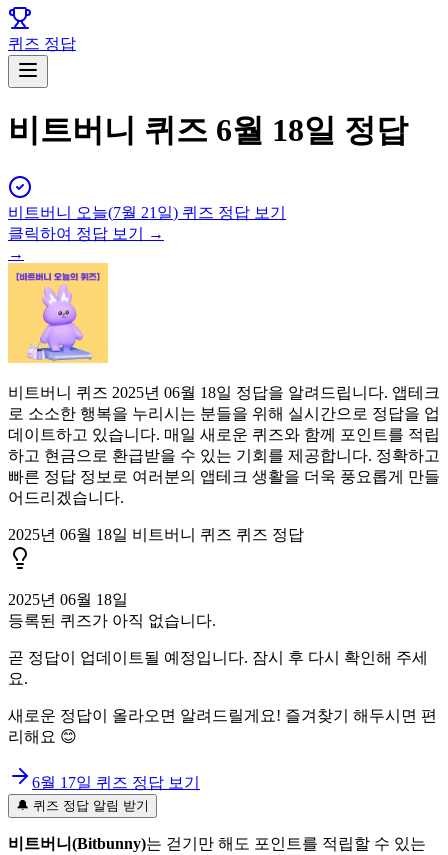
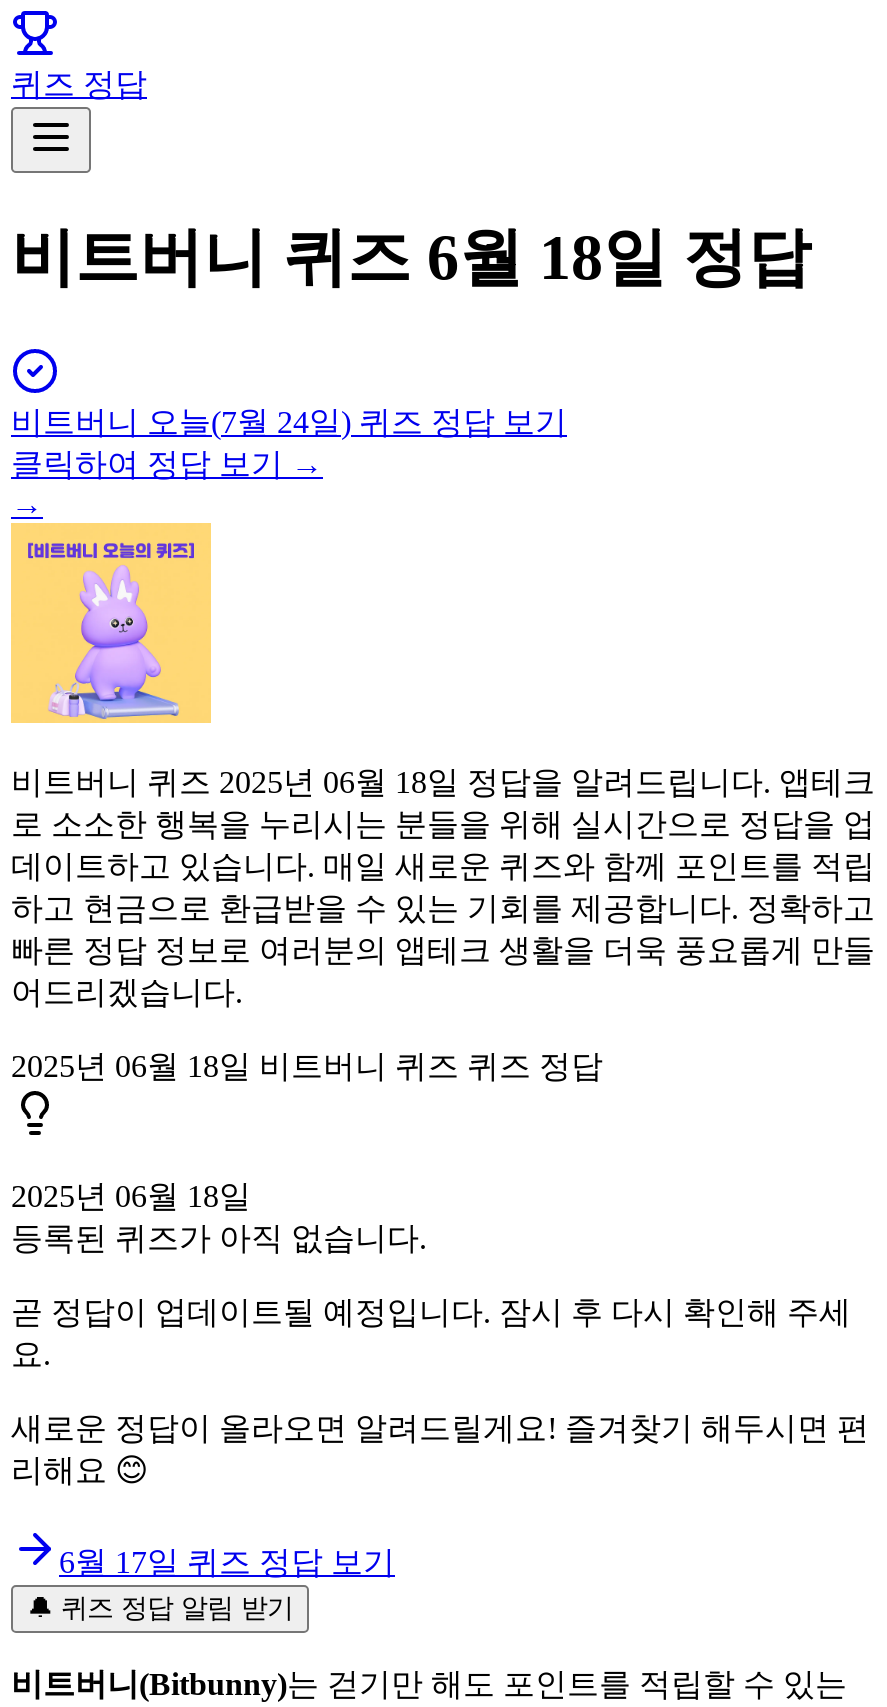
[8,204,286,221] 비트버니 오늘(7월 21일) 퀴즈 정답 보기 -> [11,405,567,439] 비트버니 오늘(7월 24일) 퀴즈 정답 보기

